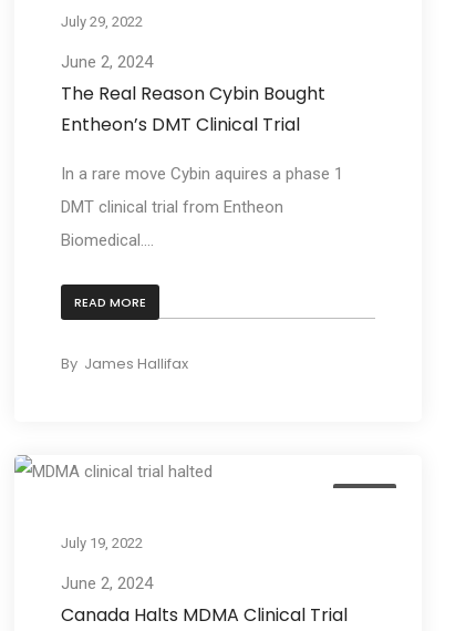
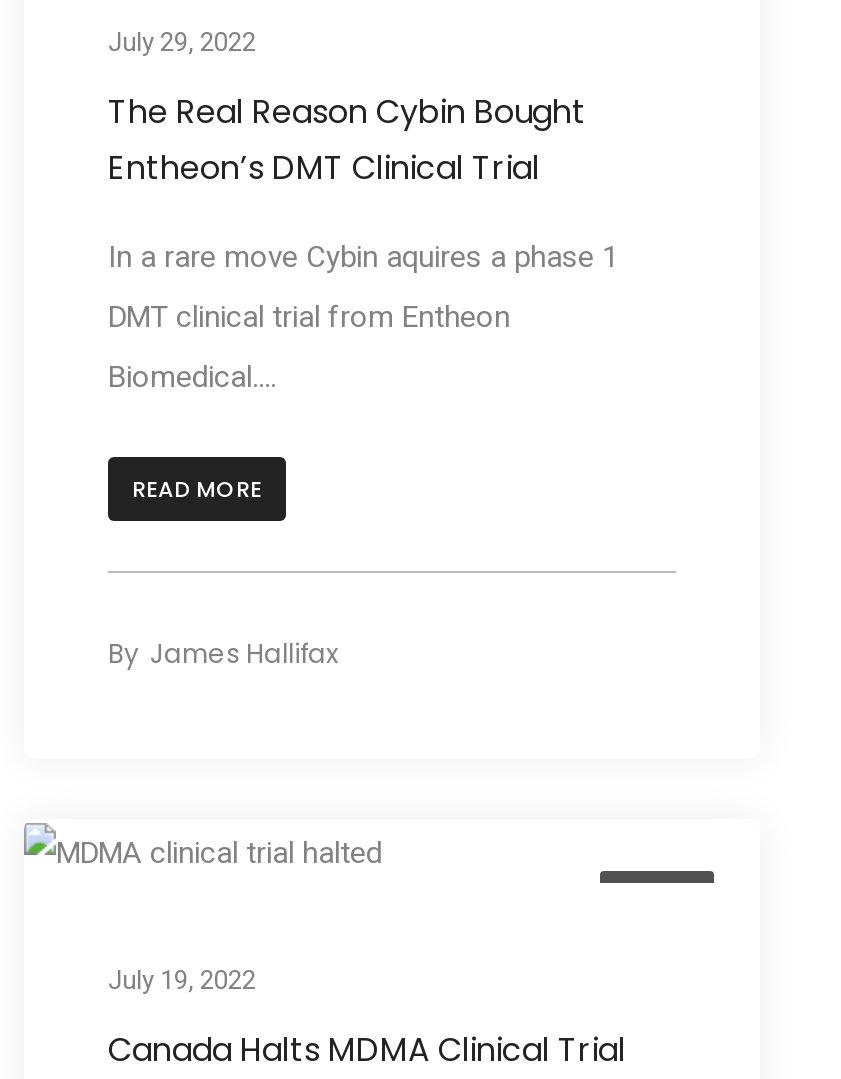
[61,52,153,72] June 2, 2024 -> none
[61,573,153,593] June 2, 2024 -> none

